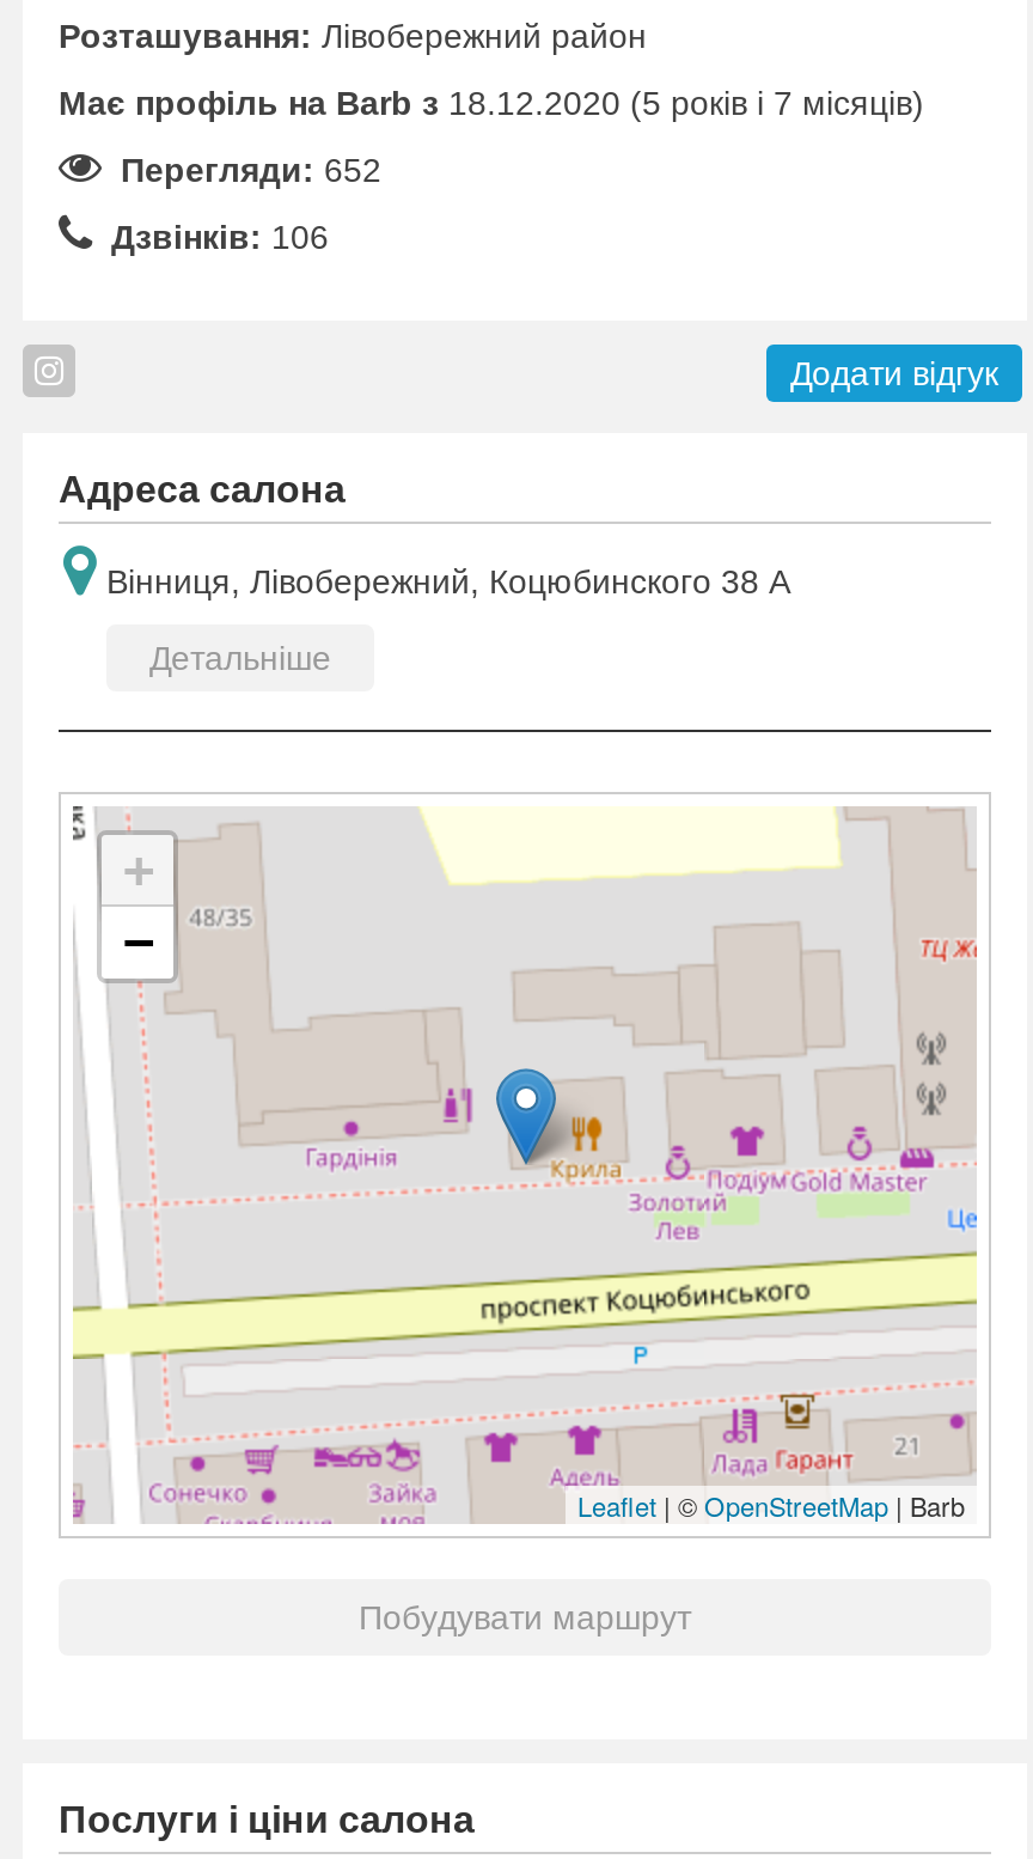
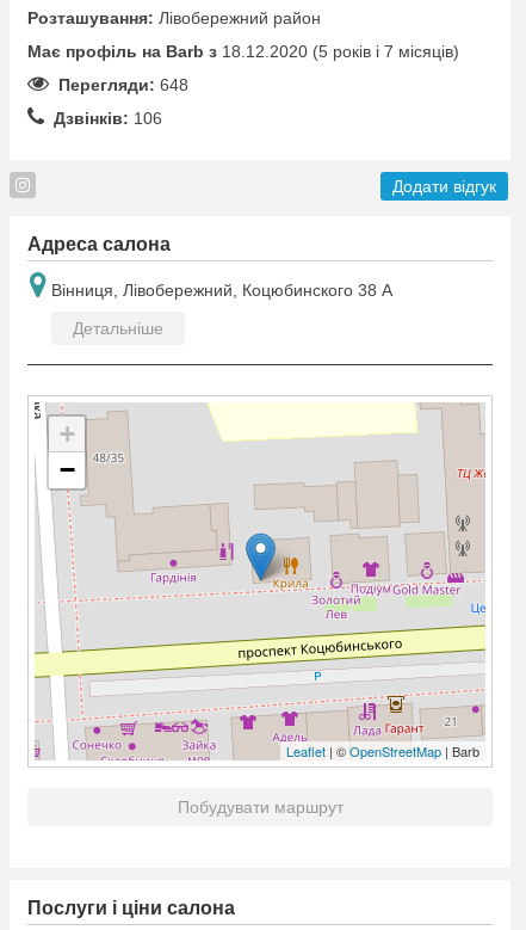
[102,150,381,188] Перегляди: 652 -> [49,75,188,94] Перегляди: 648

